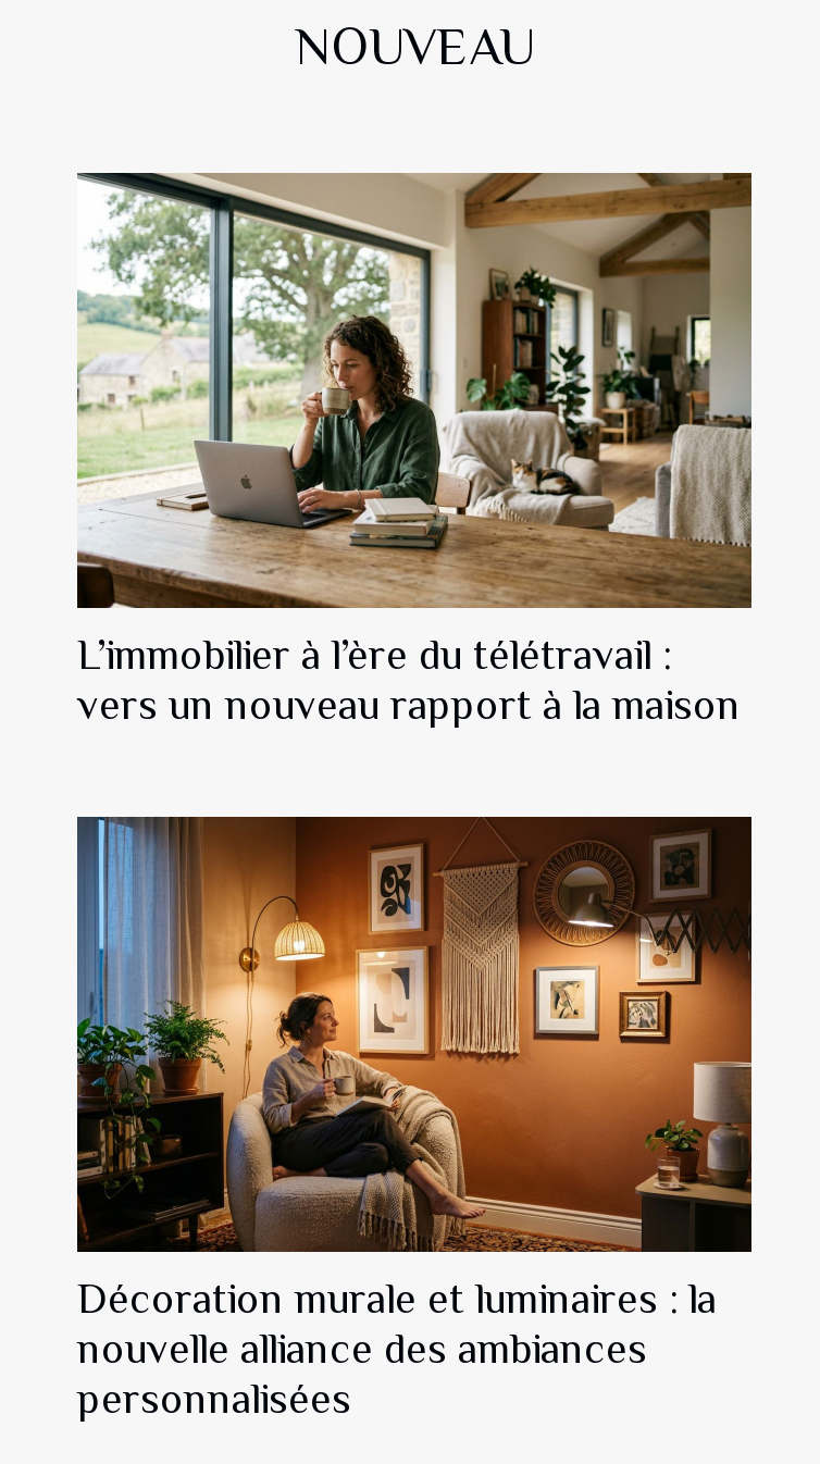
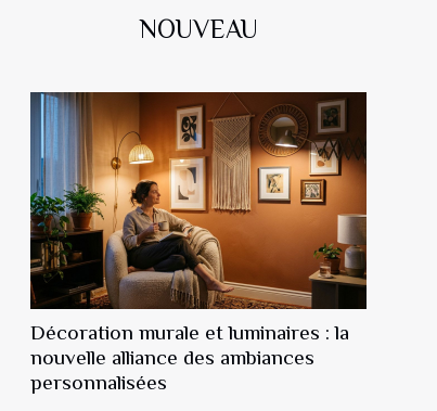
[77,171,754,727] [image] | L’immobilier à l’ère du télétravail : | vers un nouveau rapport à la maison -> none

